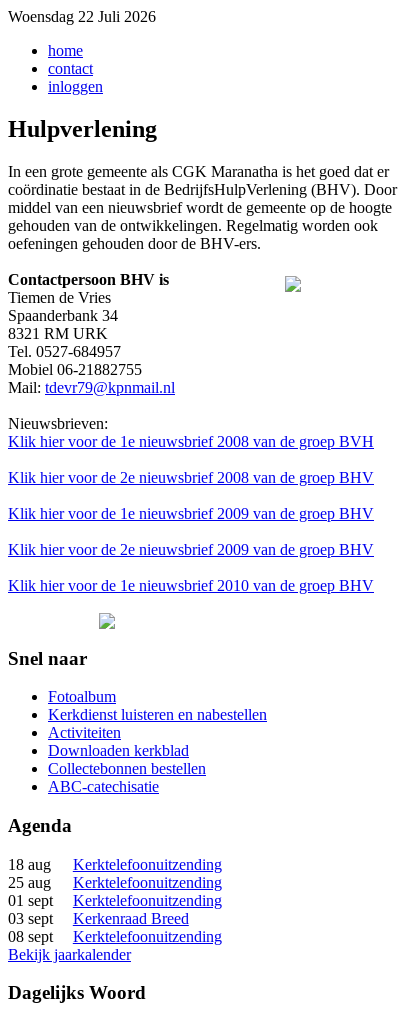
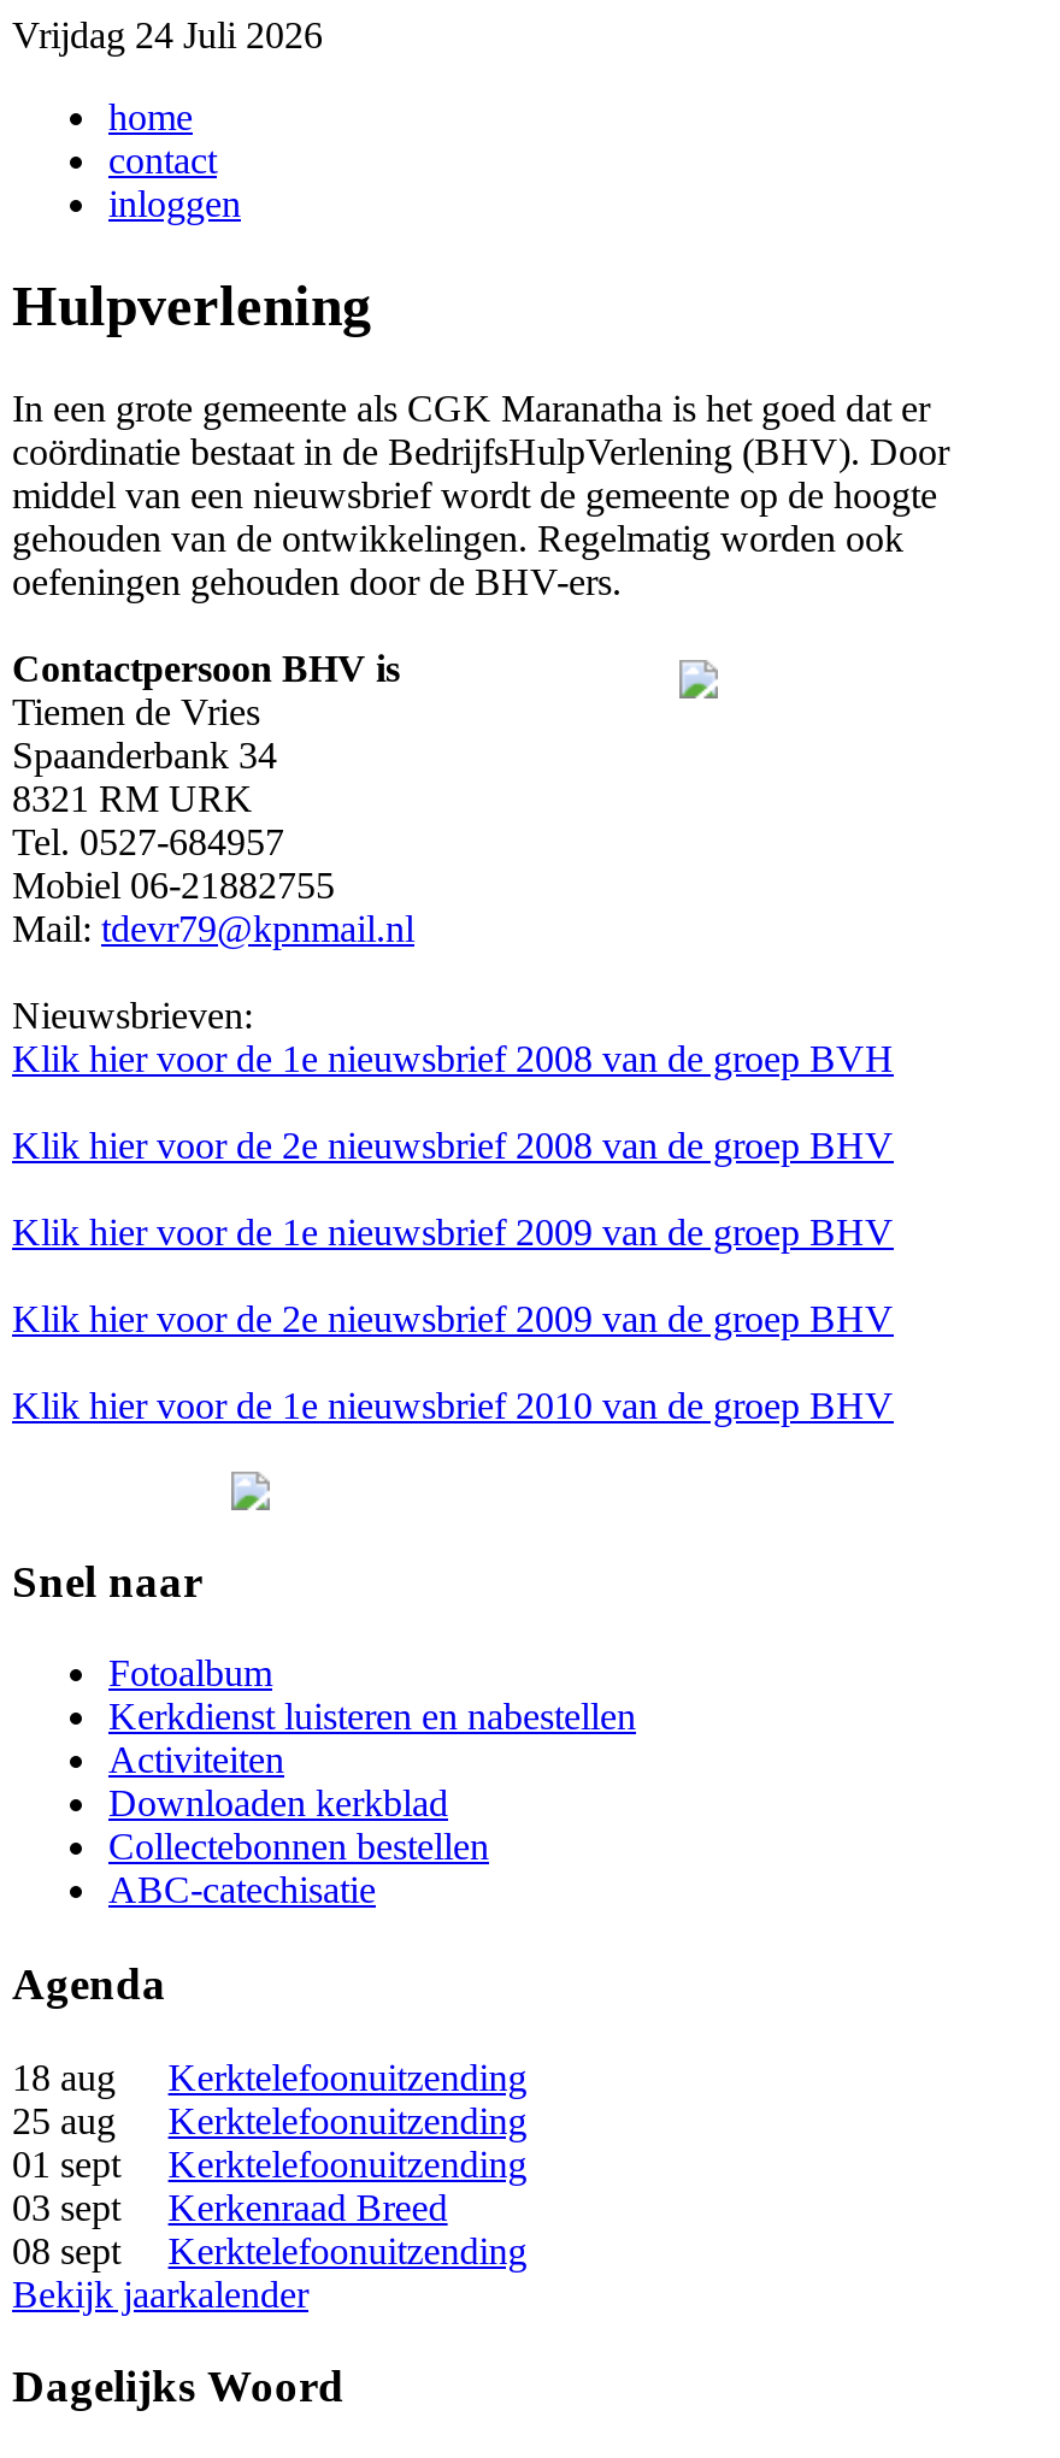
[8,8,156,25] Woensdag 22 Juli 2026 -> [12,14,323,55] Vrijdag 24 Juli 2026

